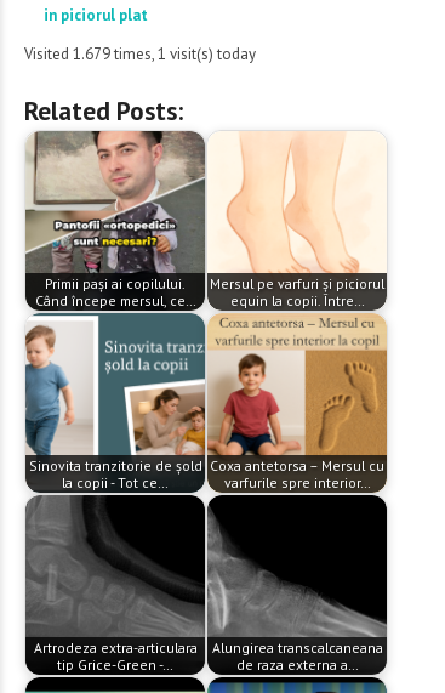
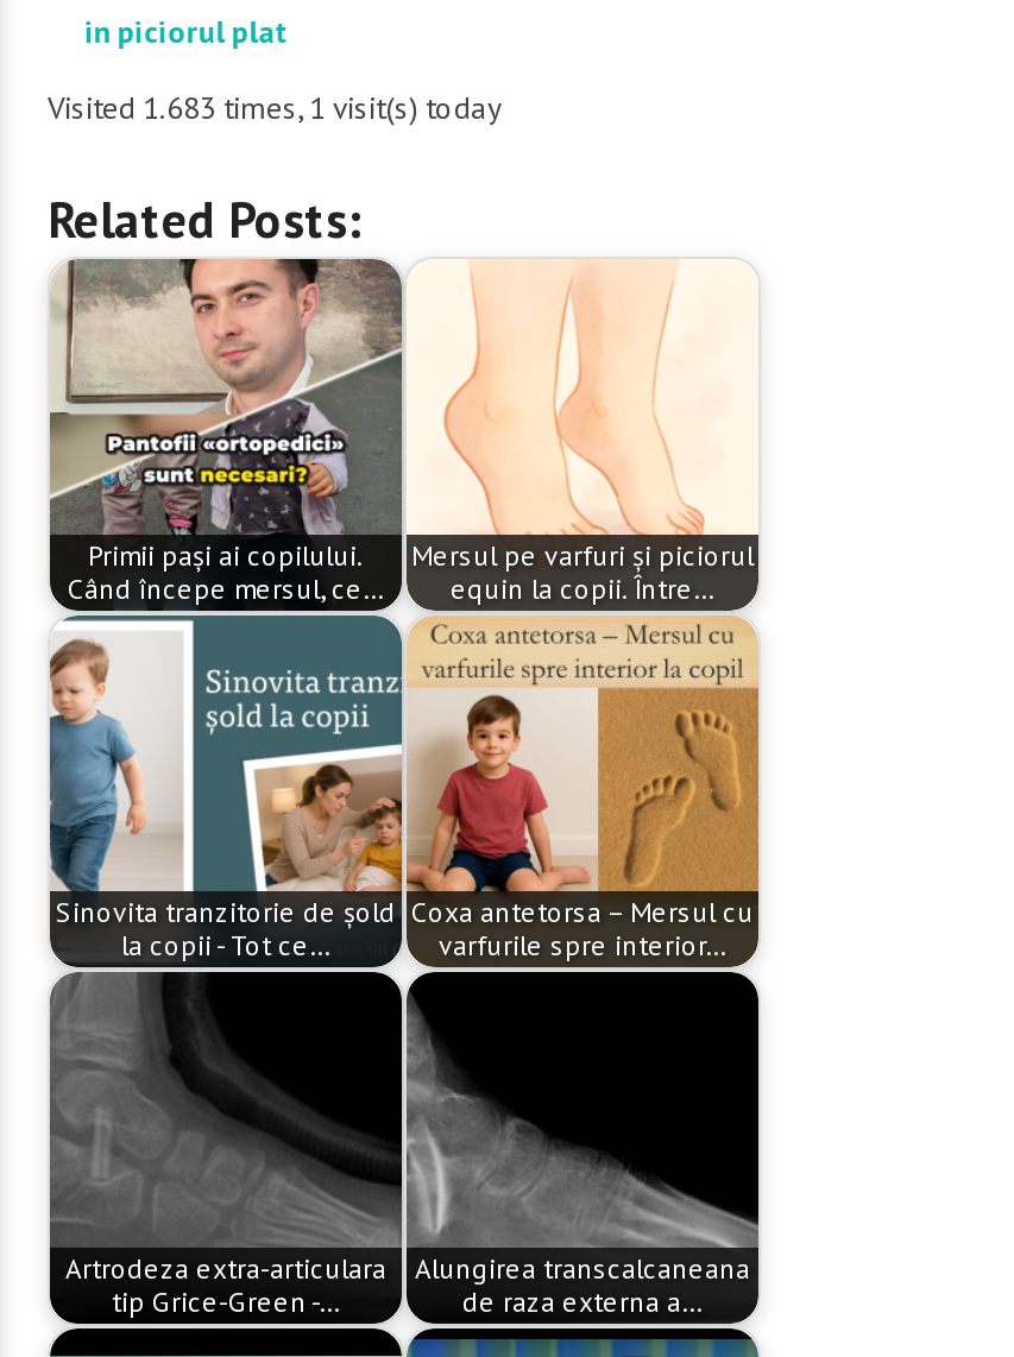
[24,44,256,65] Visited 1.679 times, 1 visit(s) today -> [48,87,502,127] Visited 1.683 times, 1 visit(s) today

